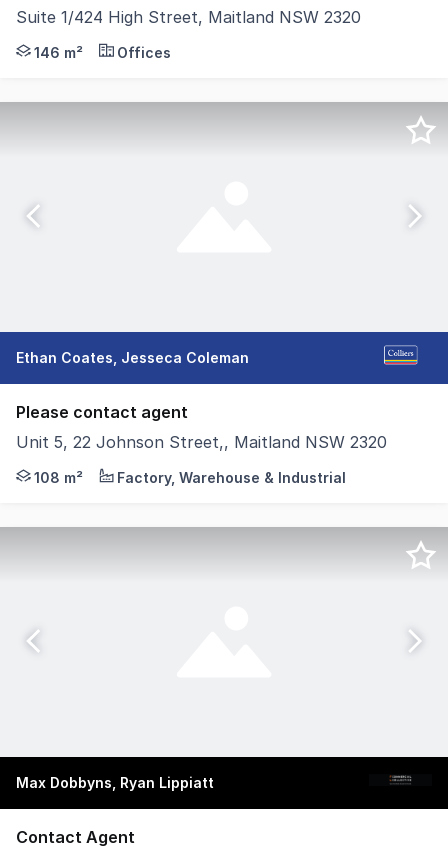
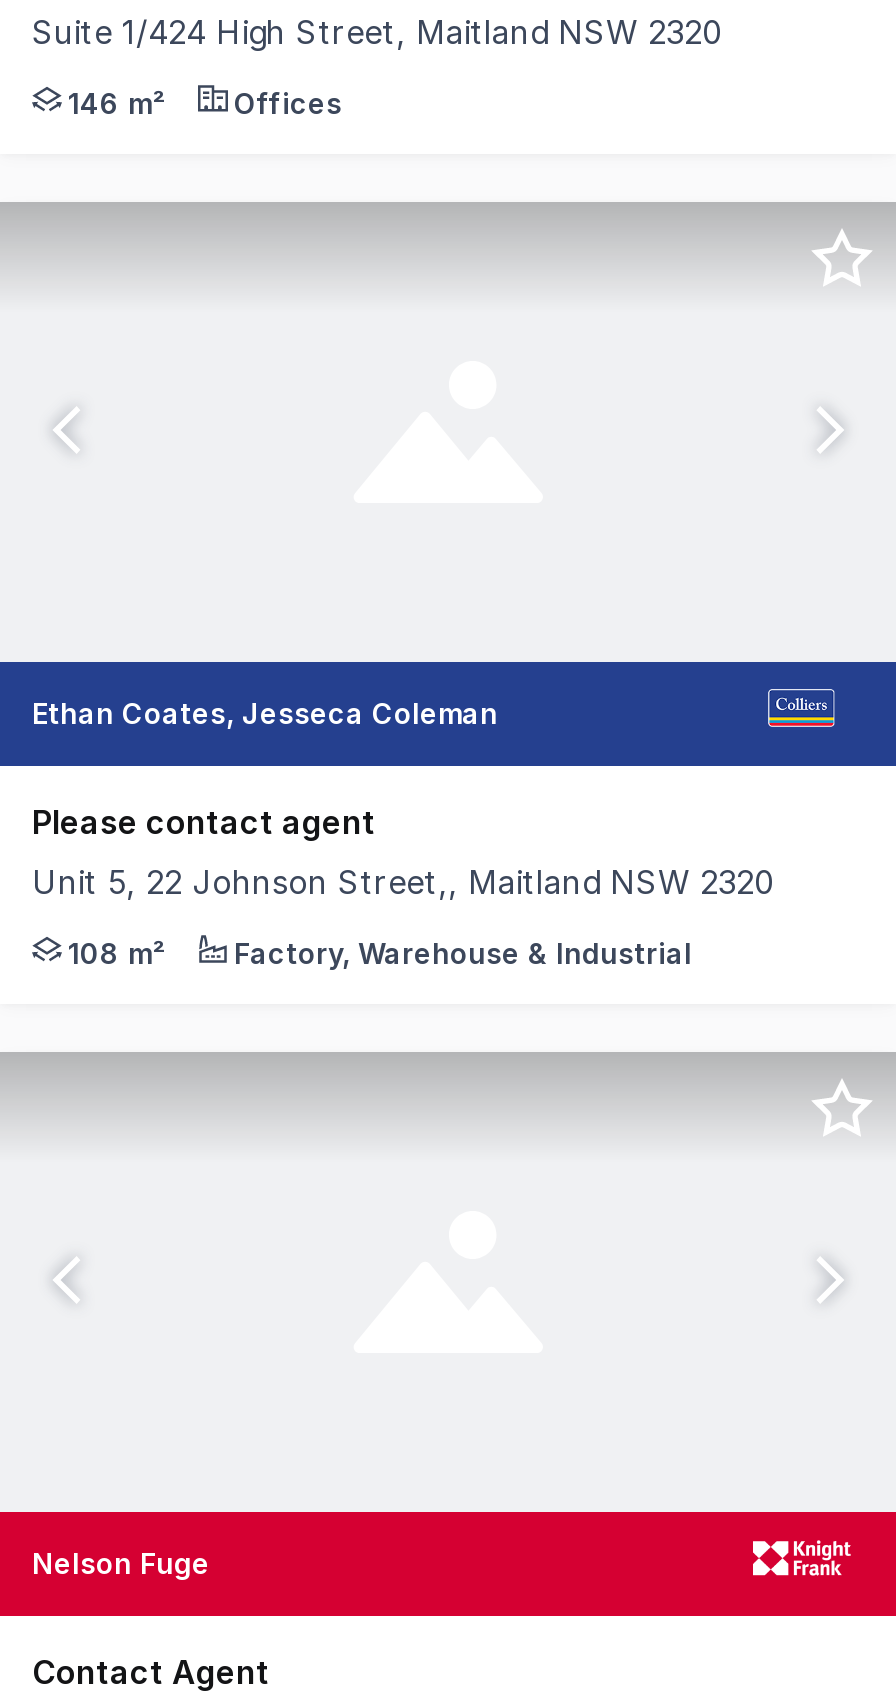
[16,774,214,791] Max Dobbyns, Ryan Lippiatt -> [32,1546,210,1580] Nelson Fuge

